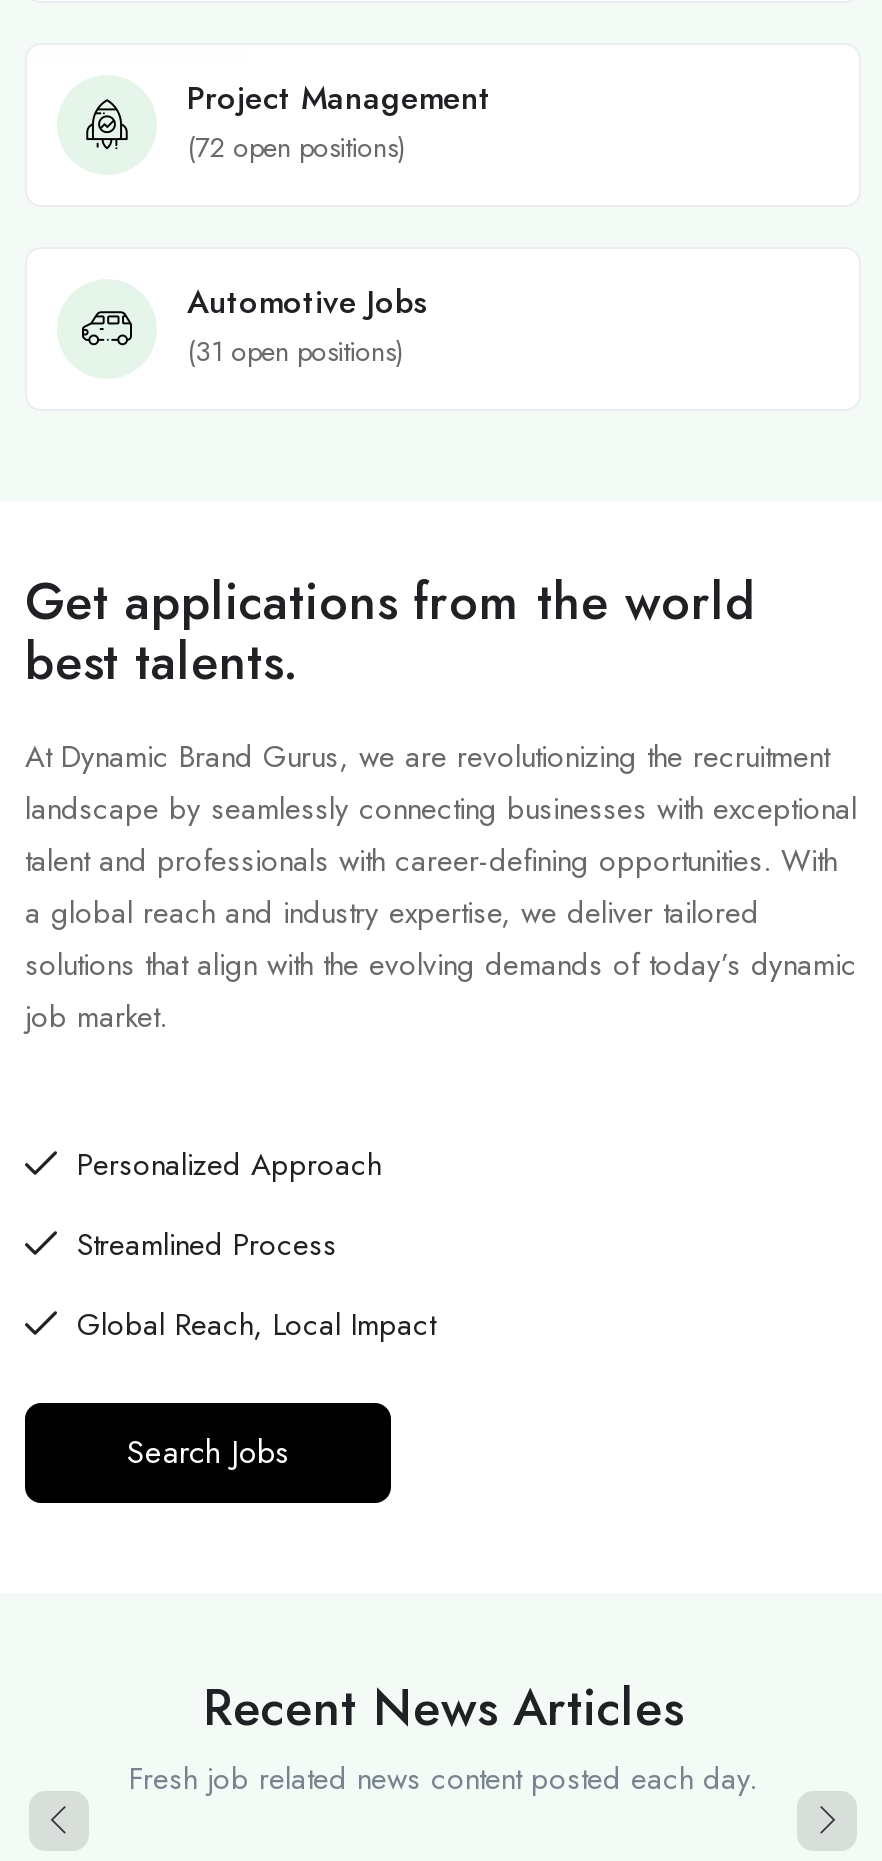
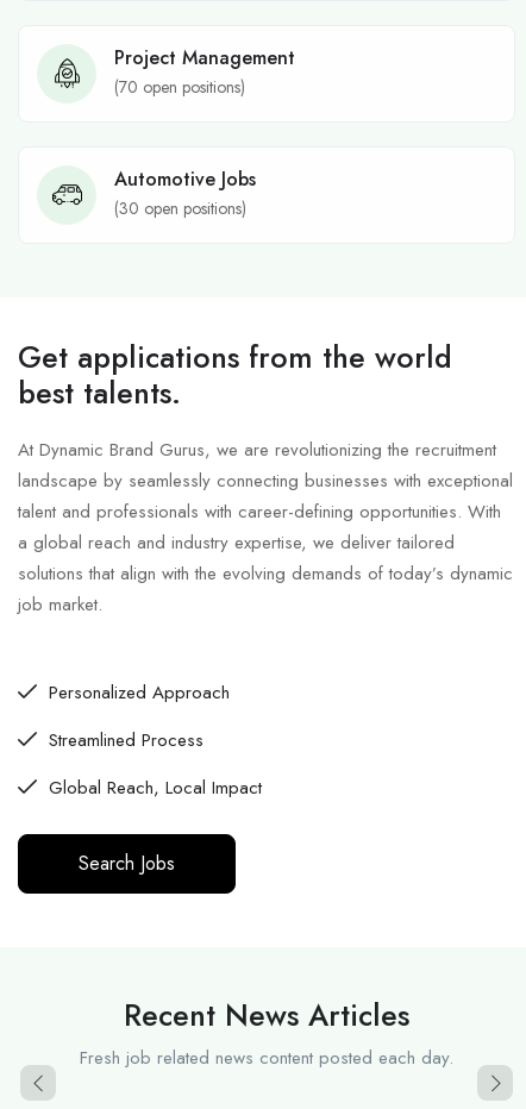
[187,126,405,166] (72 open positions) -> [114,75,245,99] (70 open positions)
[187,330,403,370] (31 open positions) -> [114,197,246,220] (30 open positions)

